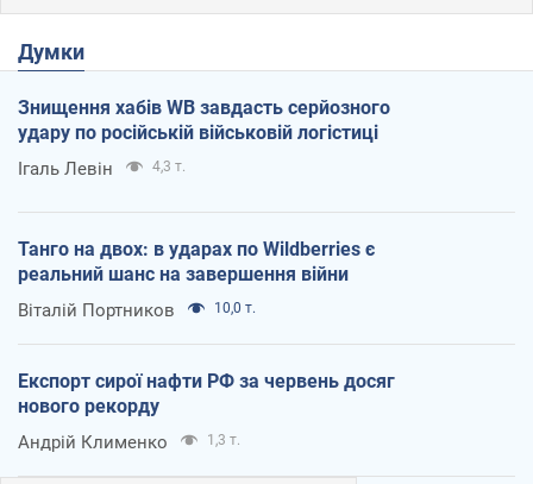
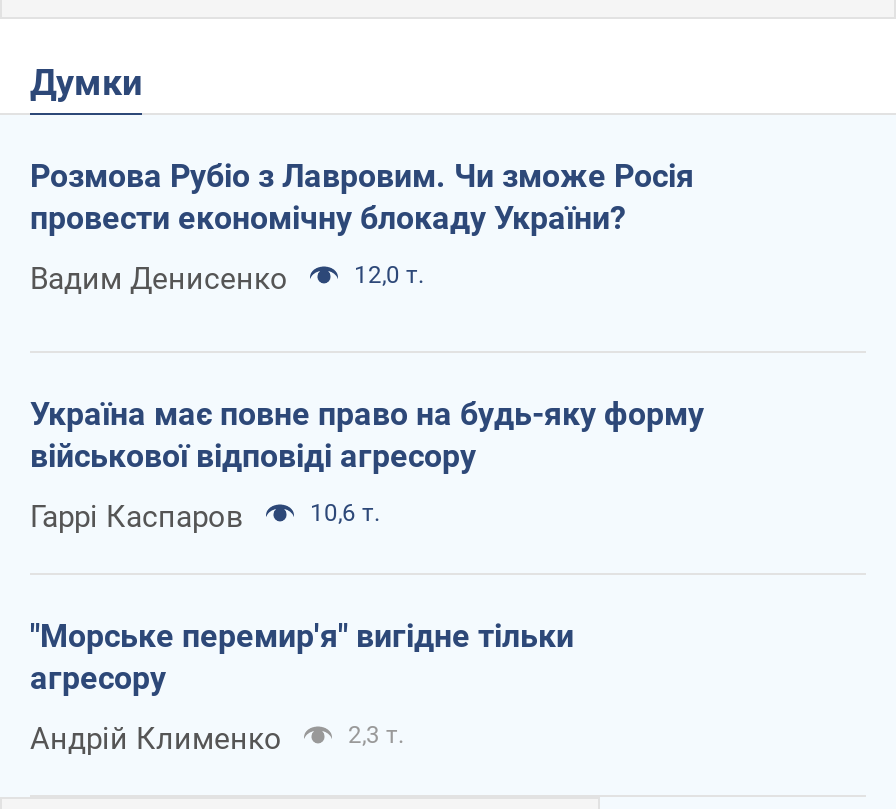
[18,97,390,144] Знищення хабів WB завдасть серйозного | удару по російській військовій логістиці -> [30,157,694,237] Розмова Рубіо з Лавровим. Чи зможе Росія | провести економічну блокаду України?
[18,158,186,180] Ігаль Левін | 4,3 т. -> [30,261,424,297] Вадим Денисенко | 12,0 т.
[18,238,375,286] Танго на двох: в ударах по Wildberries є | реальний шанс на завершення війни -> [30,395,704,475] Україна має повне право на будь-яку форму | військової відповіді агресору
[18,300,256,321] Віталій Портников | 10,0 т. -> [30,499,380,535] Гаррі Каспаров | 10,6 т.
[18,370,395,418] Експорт сирої нафти РФ за червень досяг | нового рекорду -> [30,617,574,697] "Морське перемир'я" вигідне тільки | агресору
[207,432,240,449] 1,3 т. -> [348,721,404,749] 2,3 т.

